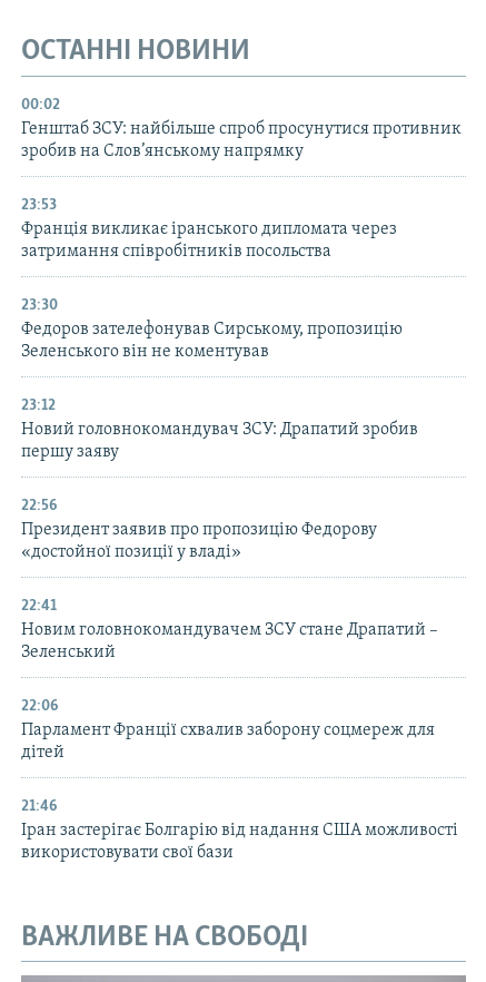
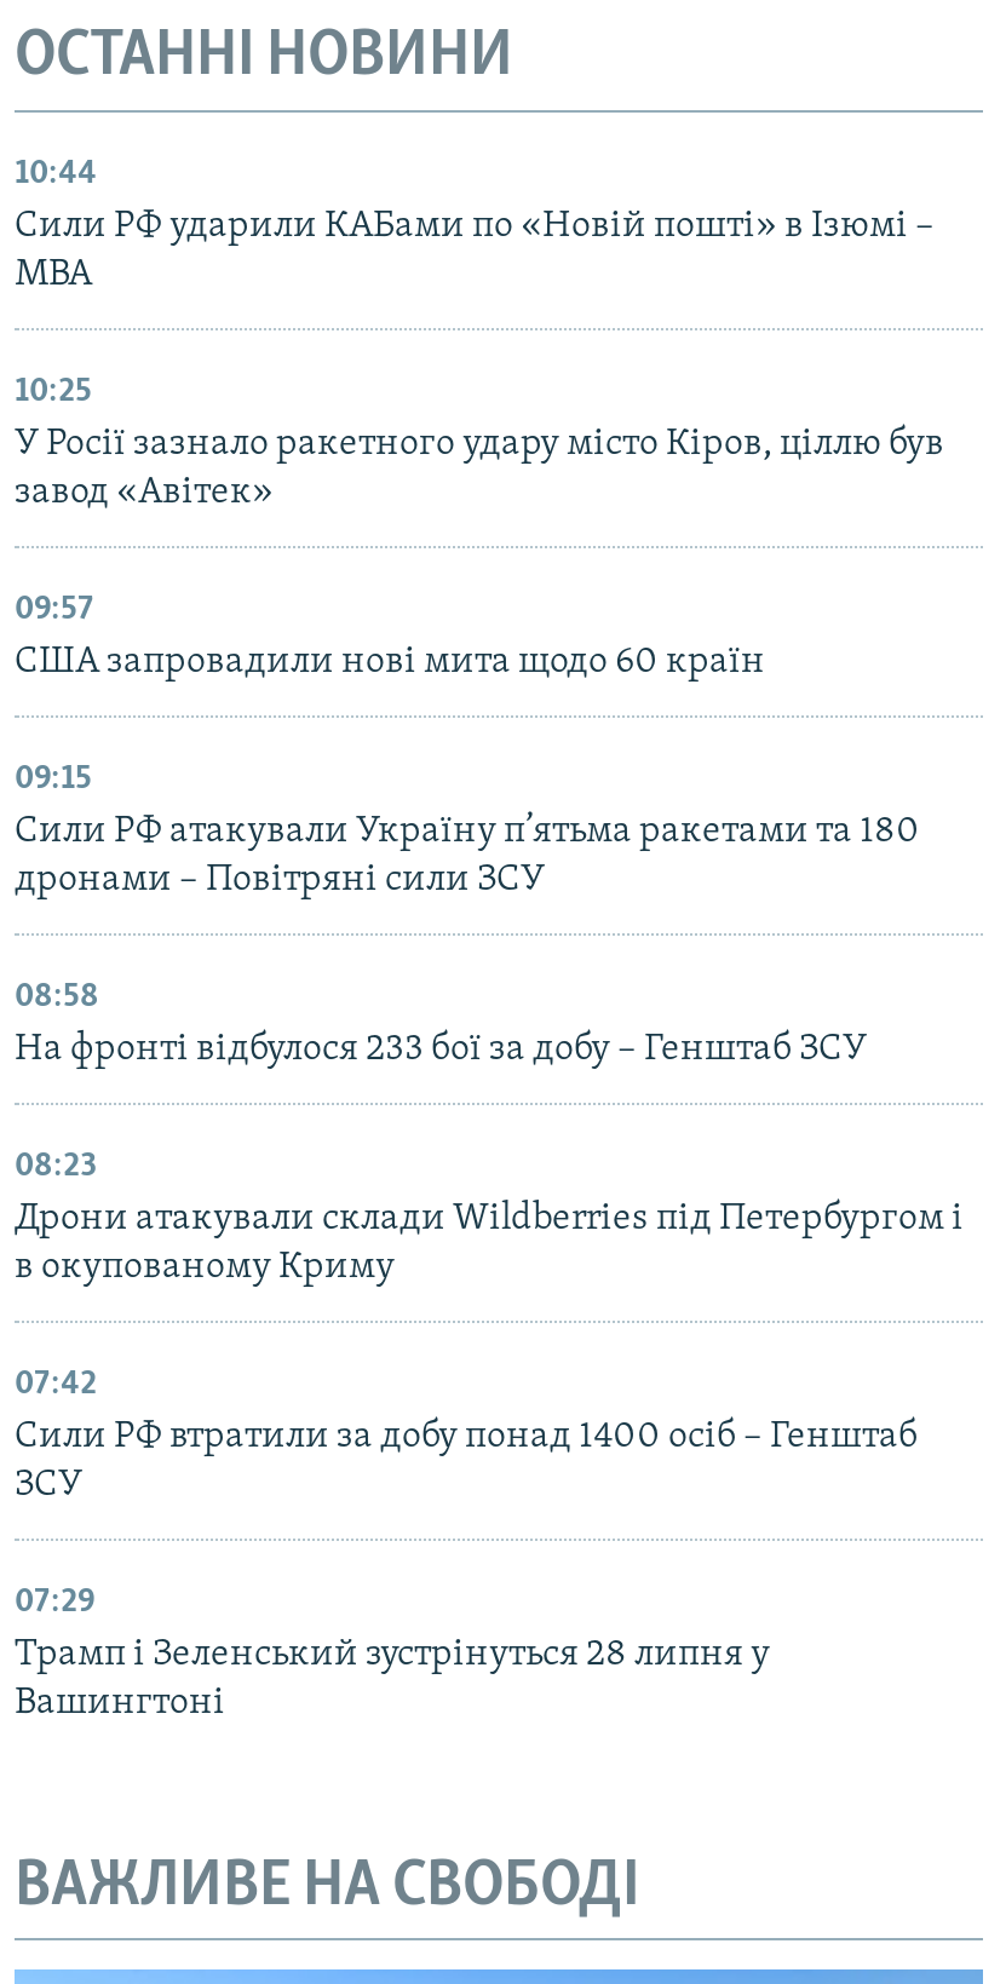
[21,97,462,160] 00:02 | Генштаб ЗСУ: найбільше cпроб просунутися противник | зробив на Слов’янському напрямку -> [15,156,935,294] 10:44 | Сили РФ ударили КАБами по «Новій пошті» в Ізюмі – | МВА
[21,197,397,260] 23:53 | Франція викликає іранського дипломата через | затримання співробітників посольства -> [15,374,944,512] 10:25 | У Росії зазнало ракетного удару місто Кіров, ціллю був | завод «Авітек»
[21,297,403,361] 23:30 | Федоров зателефонував Сирському, пропозицію | Зеленського він не коментував -> [15,592,765,681] 09:57 | США запровадили нові мита щодо 60 країн
[21,397,418,461] 23:12 | Новий головнокомандувач ЗСУ: Драпатий зробив | першу заяву -> [15,761,920,899] 09:15 | Сили РФ атакували Україну п’ятьма ракетами та 180 | дронами – Повітряні сили ЗСУ
[21,498,377,561] 22:56 | Президент заявив про пропозицію Федорову | «достойної позиції у владі» -> [15,979,867,1069] 08:58 | На фронті відбулося 233 бої за добу – Генштаб ЗСУ
[21,598,438,661] 22:41 | Новим головнокомандувачем ЗСУ стане Драпатий – | Зеленський -> [15,1149,964,1287] 08:23 | Дрони атакували склади Wildberries під Петербургом і | в окупованому Криму
[21,698,435,761] 22:06 | Парламент Франції схвалив заборону соцмереж для | дітей -> [15,1366,918,1504] 07:42 | Сили РФ втратили за добу понад 1400 осіб – Генштаб | ЗСУ
[21,798,458,862] 21:46 | Іран застерігає Болгарію від надання США можливості | використовувати свої бази -> [15,1584,770,1722] 07:29 | Трамп і Зеленський зустрінуться 28 липня у | Вашингтоні

